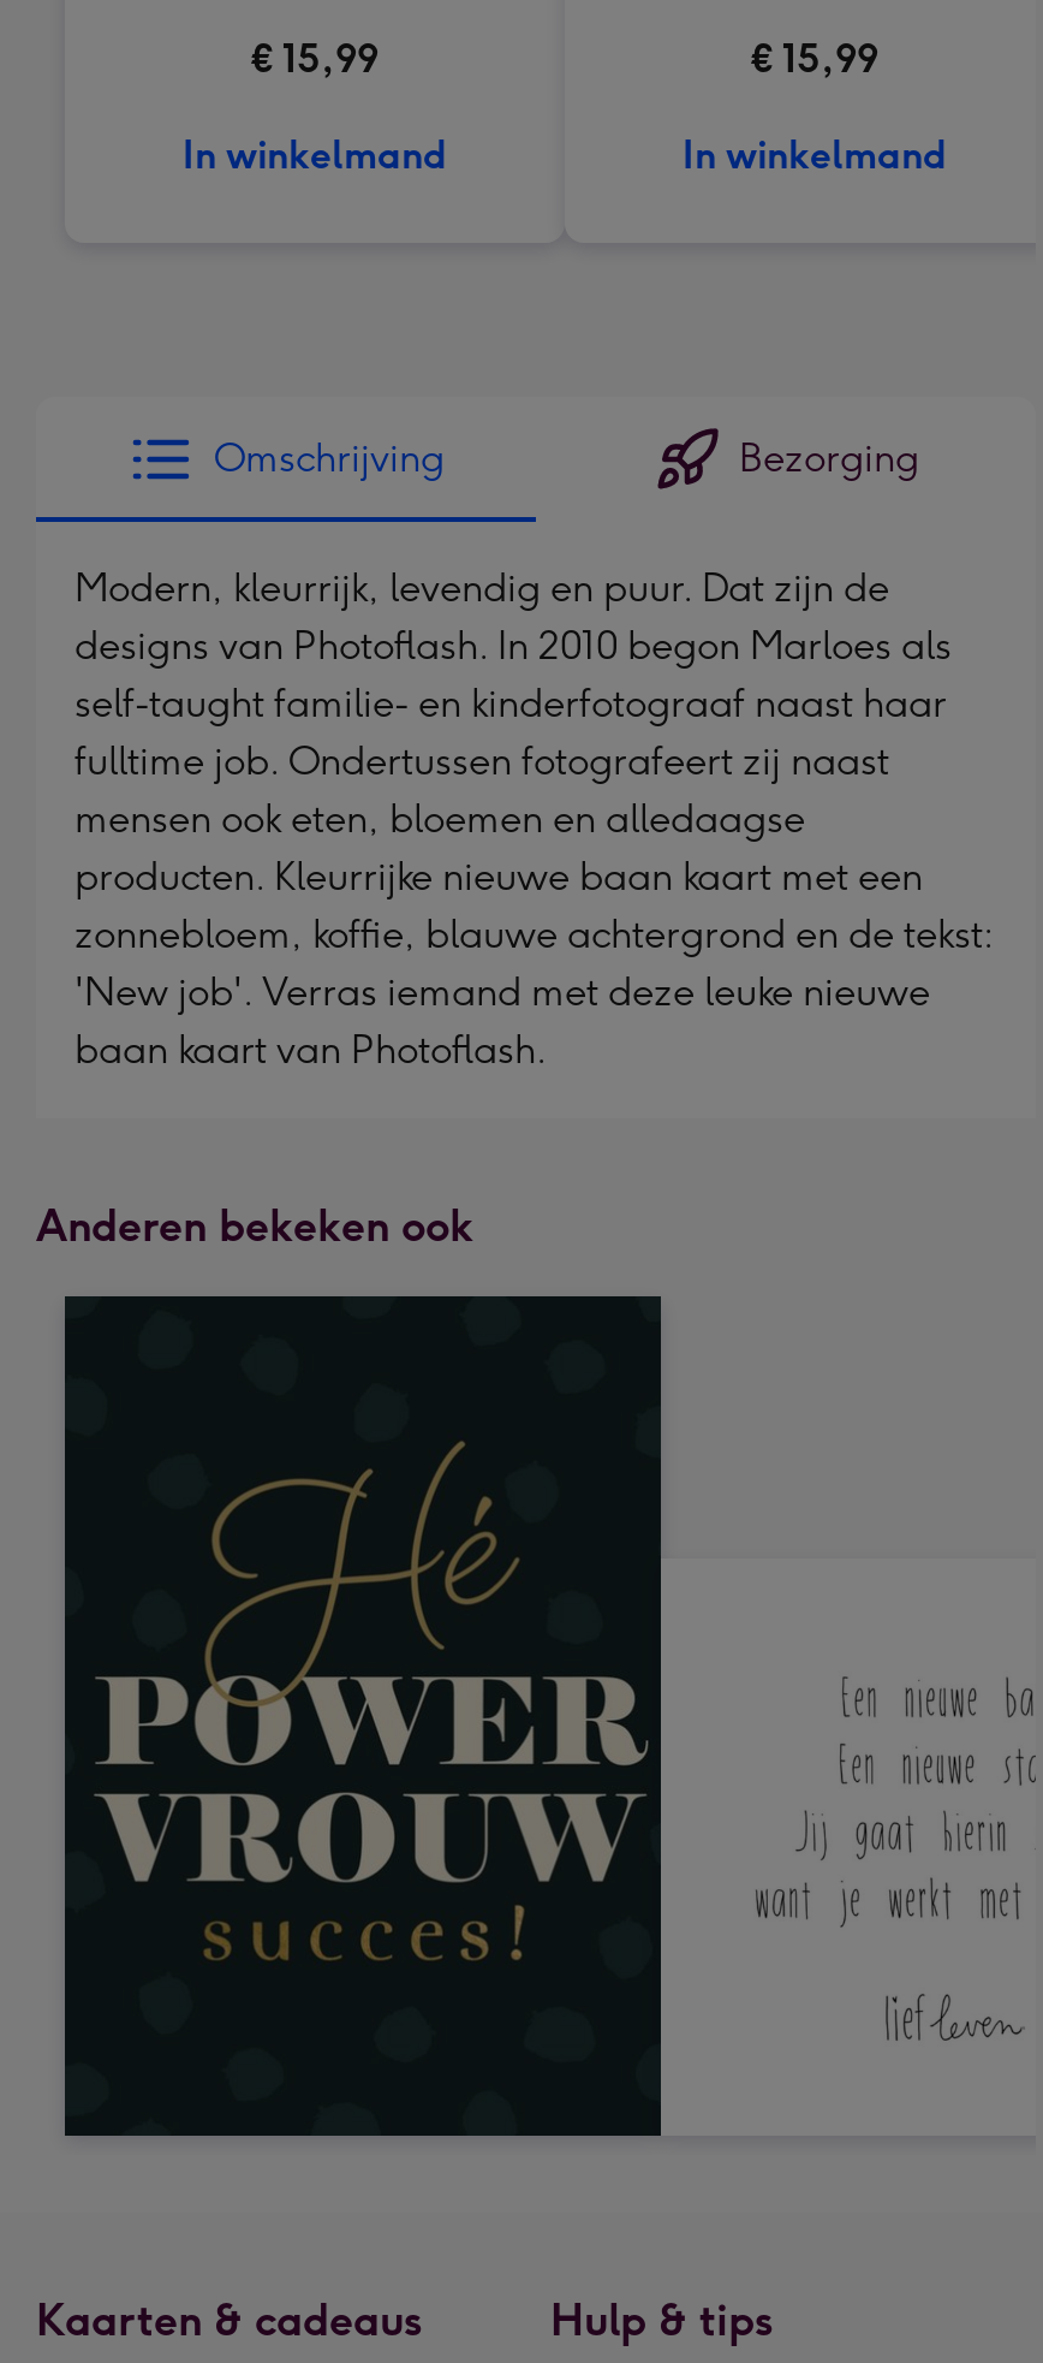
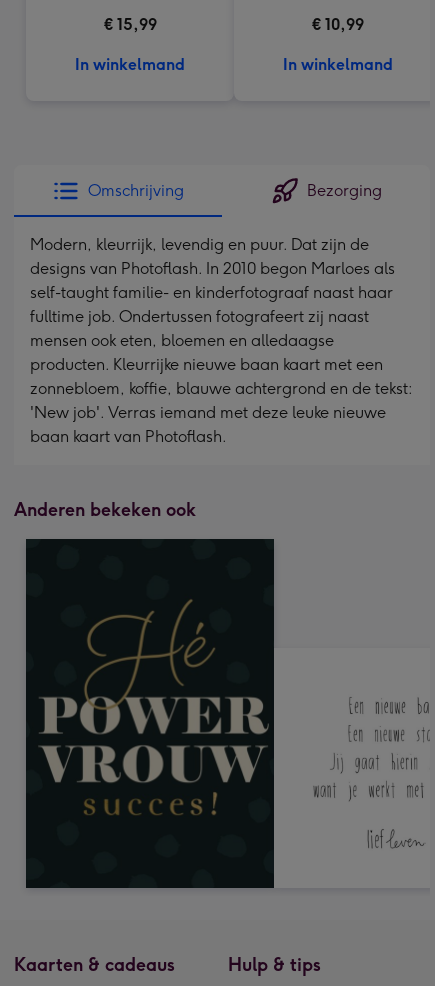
[751,36,878,82] € 15,99 -> [312,15,364,34] € 10,99

